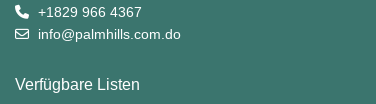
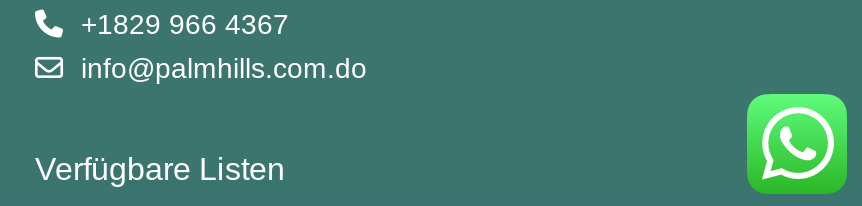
none -> [745,92,849,194] [image]

